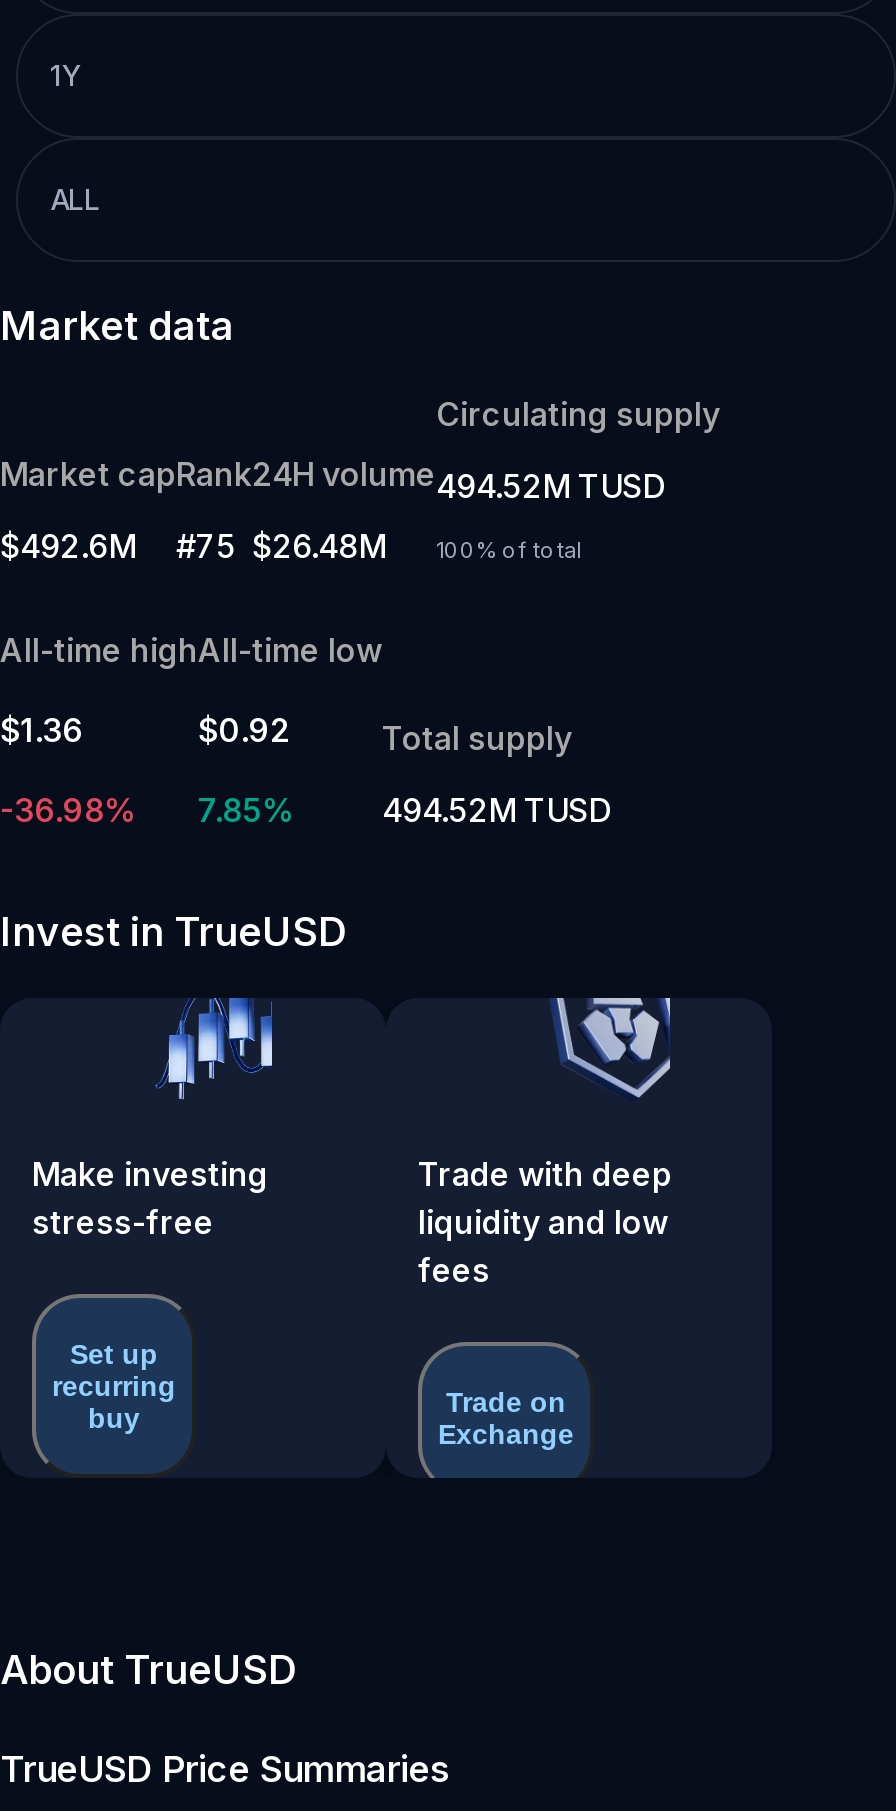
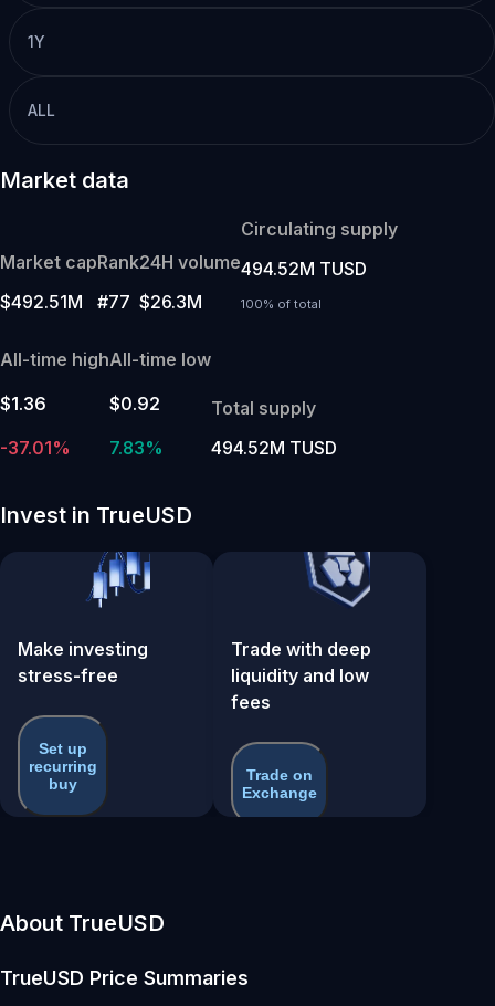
[0,527,136,567] $492.6M -> [0,291,83,313] $492.51M
[176,527,236,567] #75 -> [97,291,130,313] #77
[252,527,386,567] $26.48M -> [139,291,202,313] $26.3M
[0,791,138,831] -36.98% -> [0,437,71,459] -37.01%
[198,791,296,831] 7.85% -> [109,437,164,459] 7.83%

